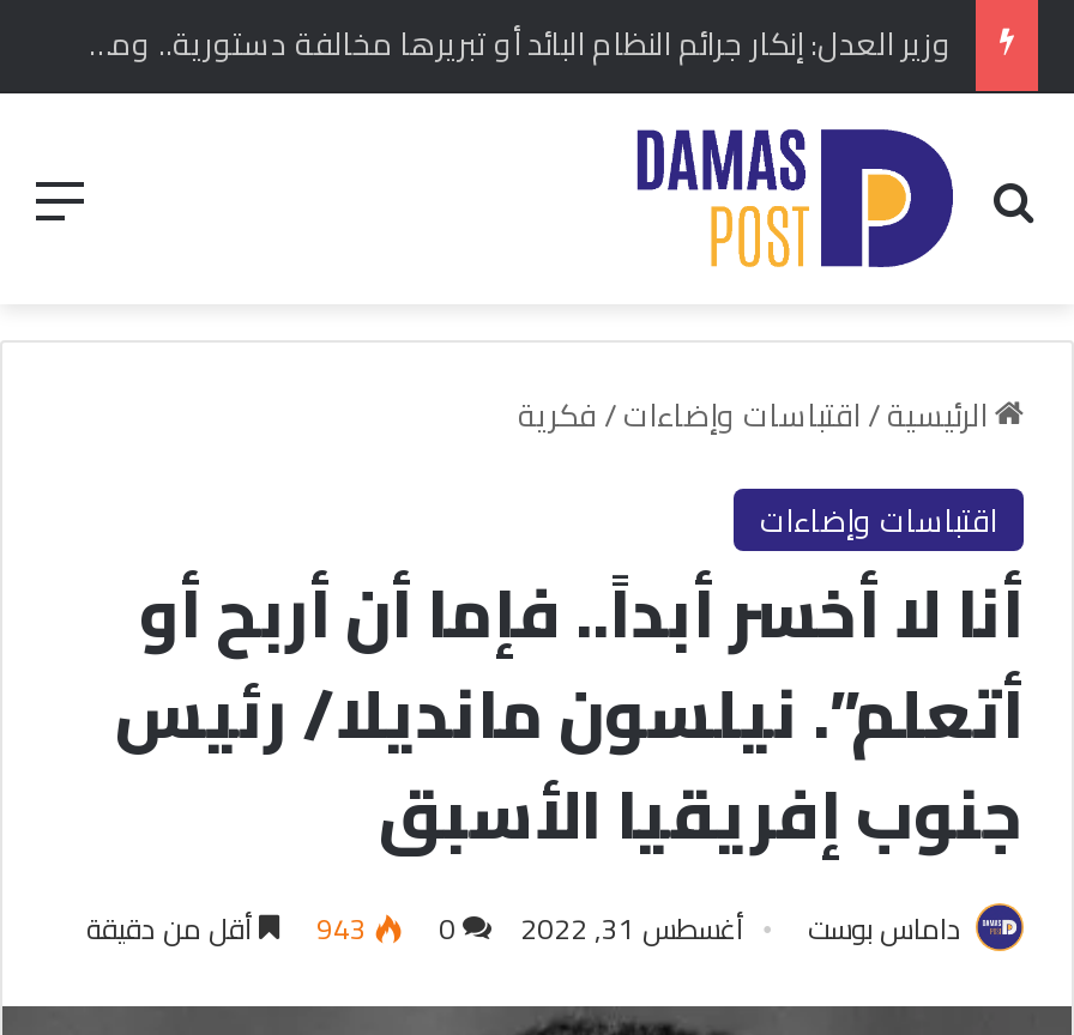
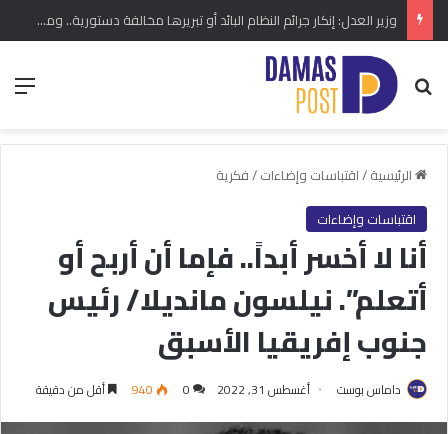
[86,901,455,956] 0 943 أقل من دقيقة -> [36,378,190,401] 0 940 أقل من دقيقة

